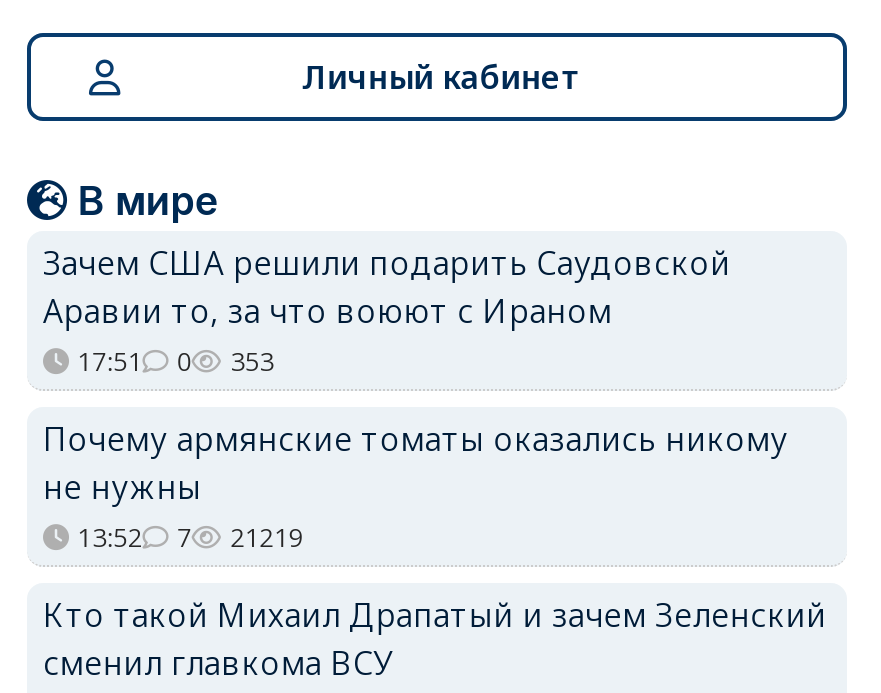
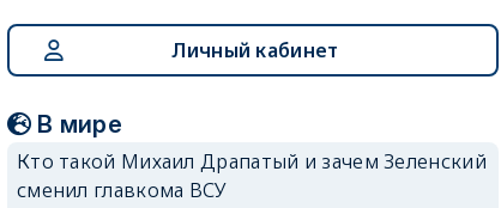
[43,241,789,555] Зачем США решили подарить Саудовской | Аравии то, за что воюют с Ираном | 17:51 | 0 | 353 | Почему армянские томаты оказались никому | не нужны | 13:52 | 7 | 21219 -> none

